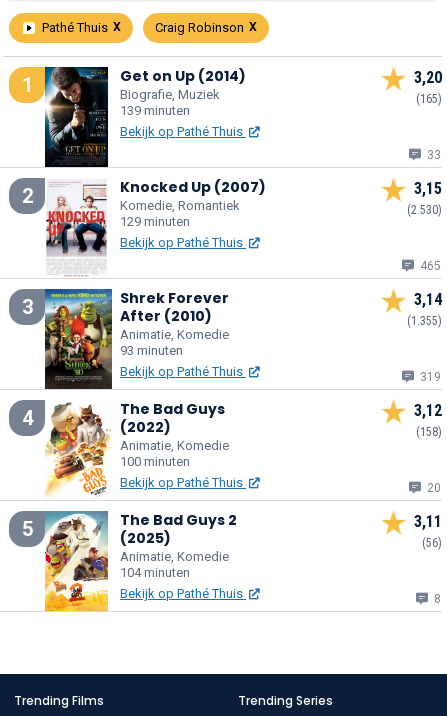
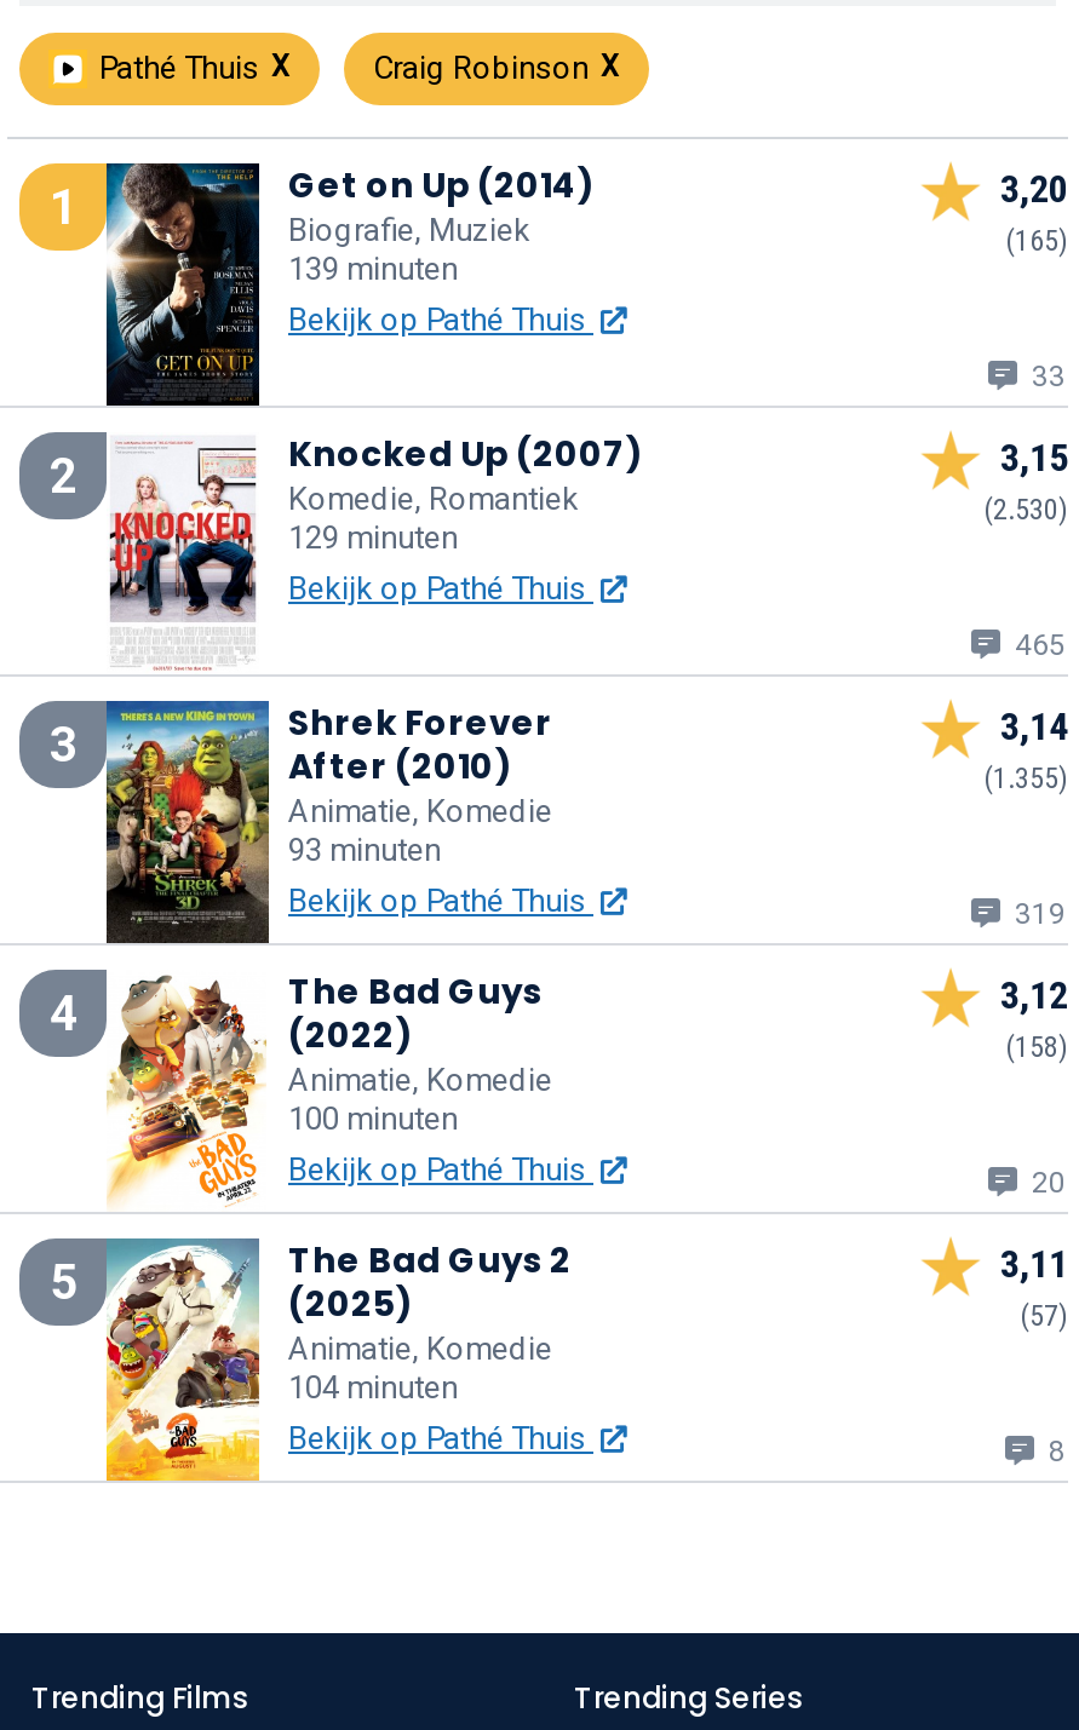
[422,536,442,550] (56) -> [1020,1299,1068,1333] (57)

